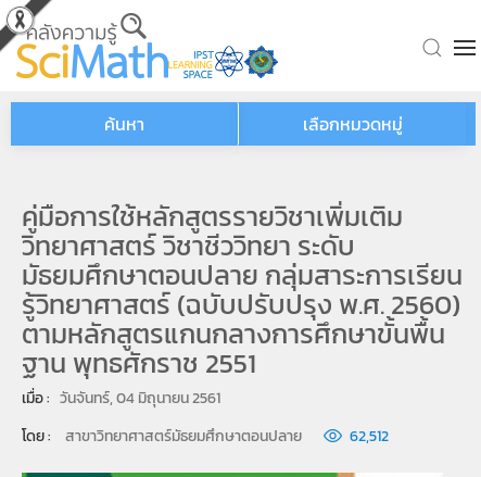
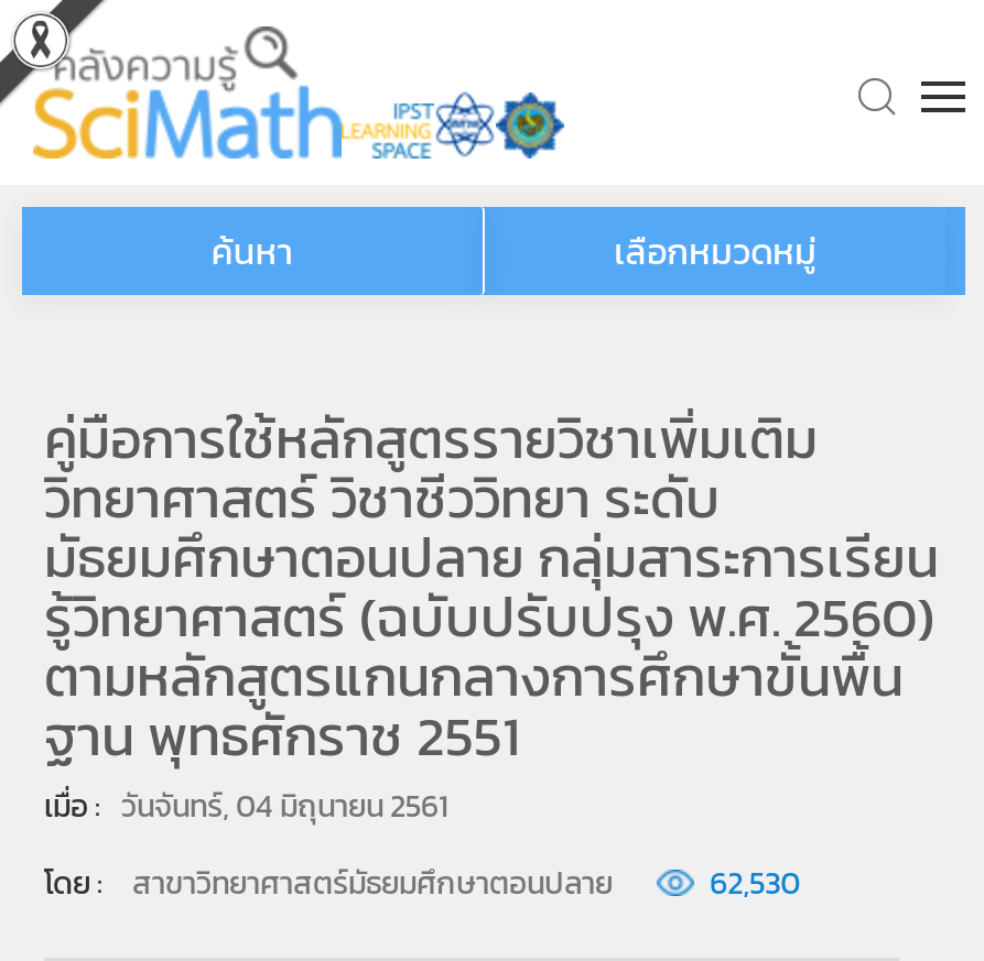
[350,424,389,447] 62,512 -> [710,860,800,906] 62,530

